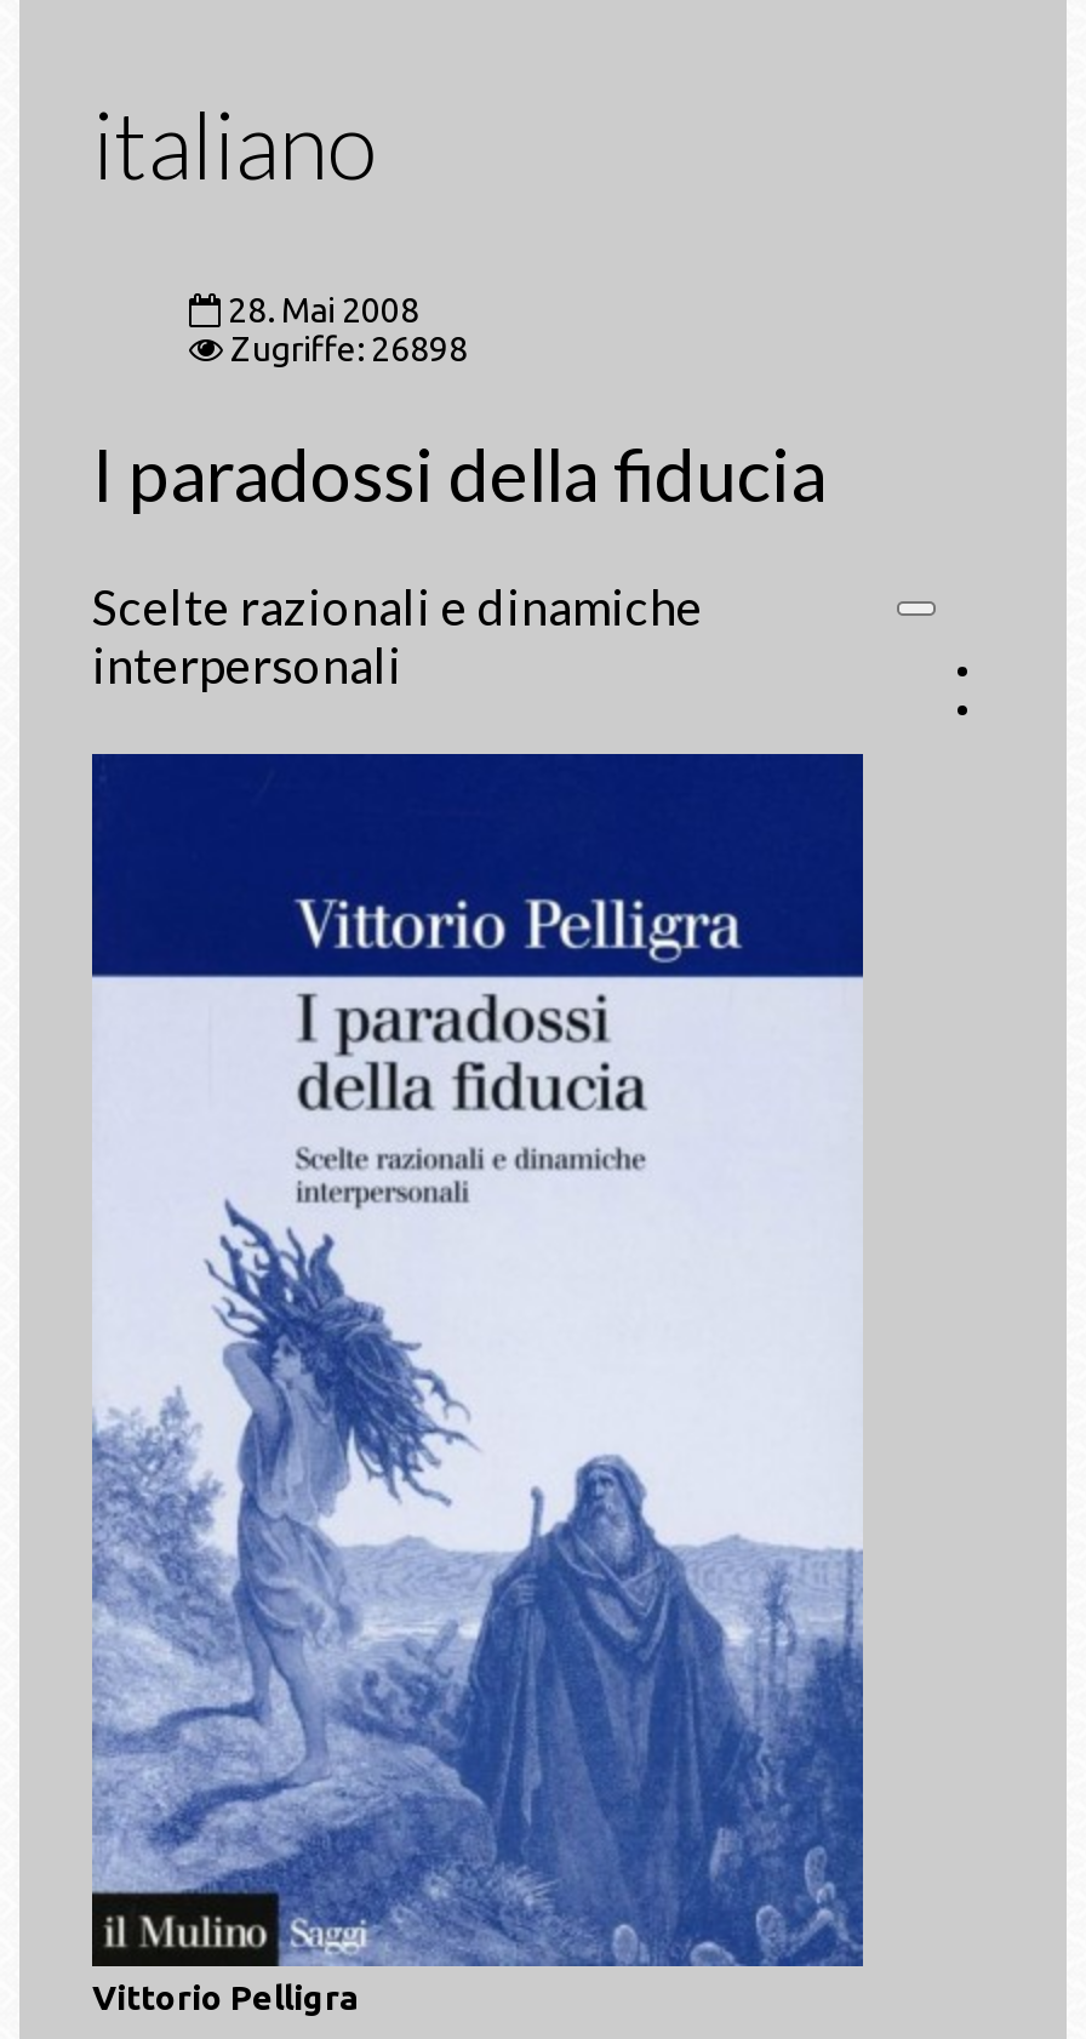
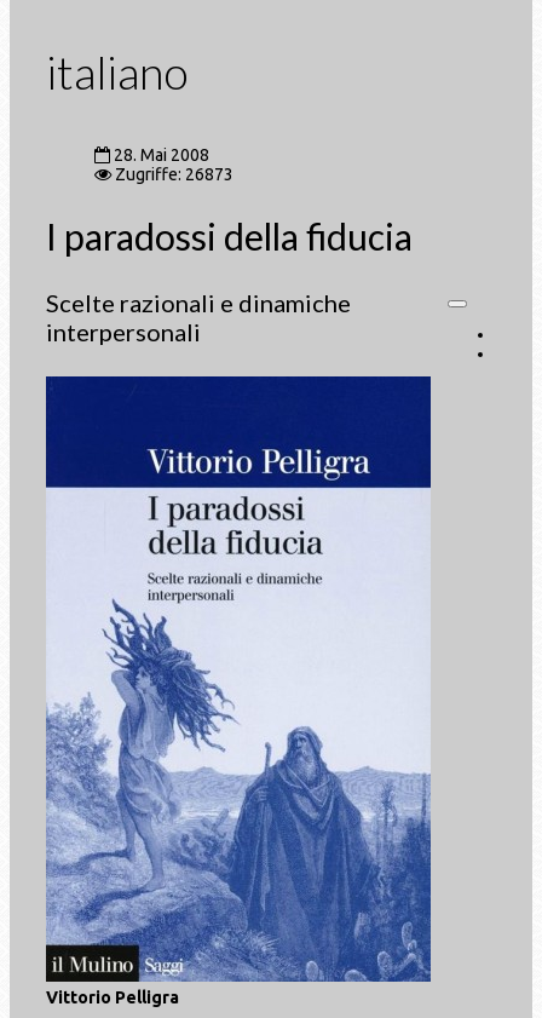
[230,330,468,369] Zugriffe: 26898 -> [115,165,233,184] Zugriffe: 26873

